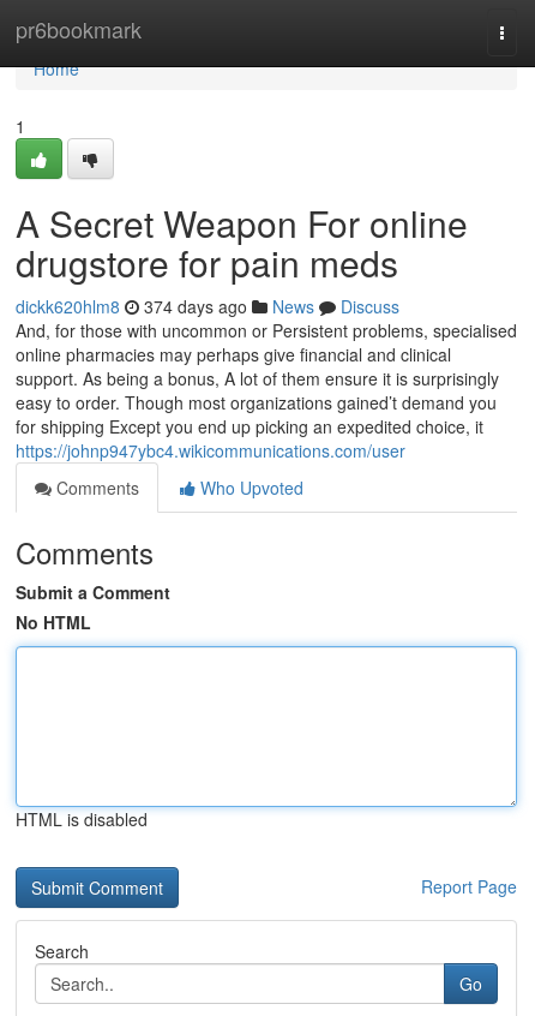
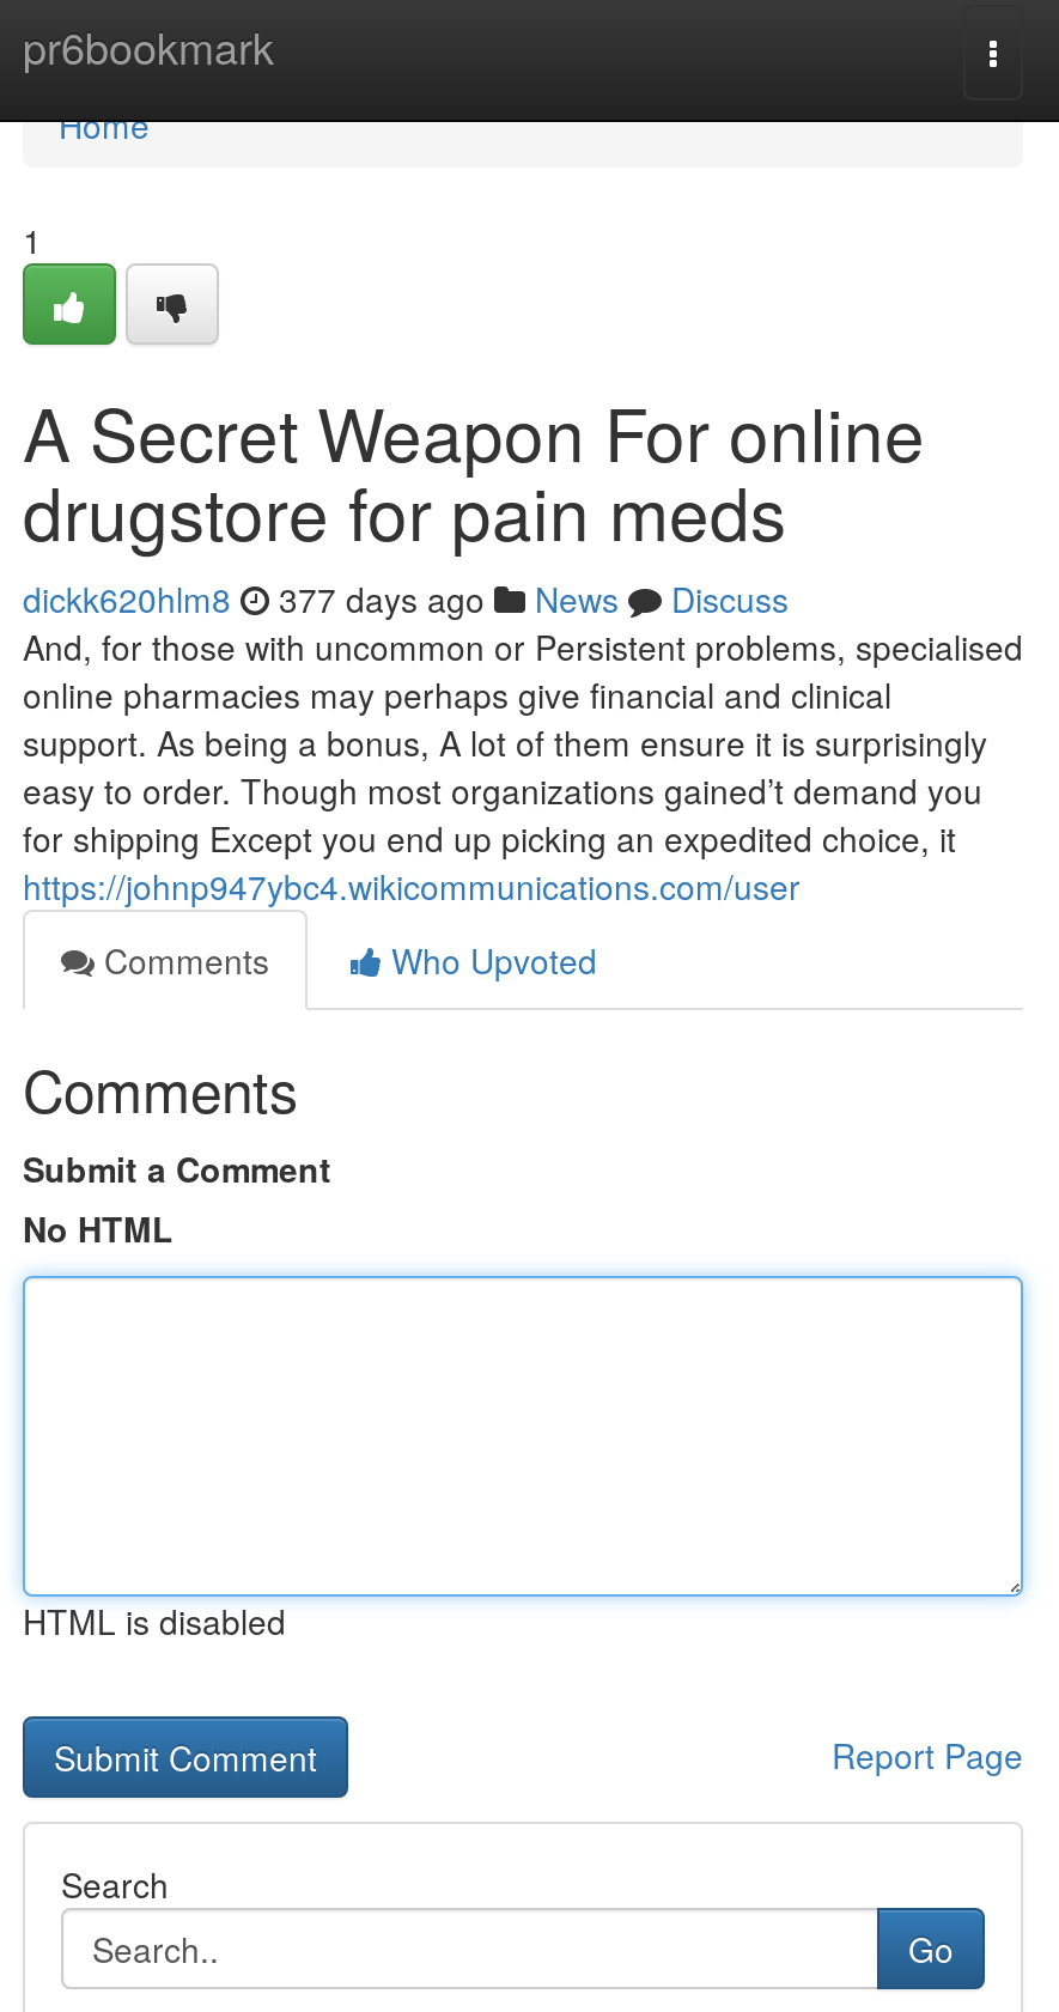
[16,294,399,318] dickk620hlm8 374 days ago News Discuss -> [23,575,789,622] dickk620hlm8 377 days ago News Discuss

